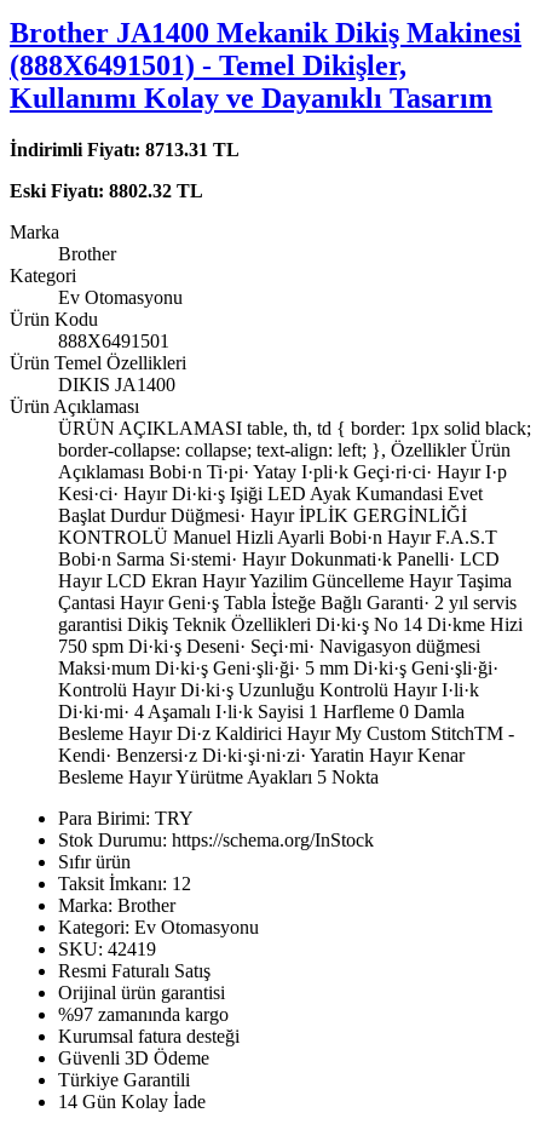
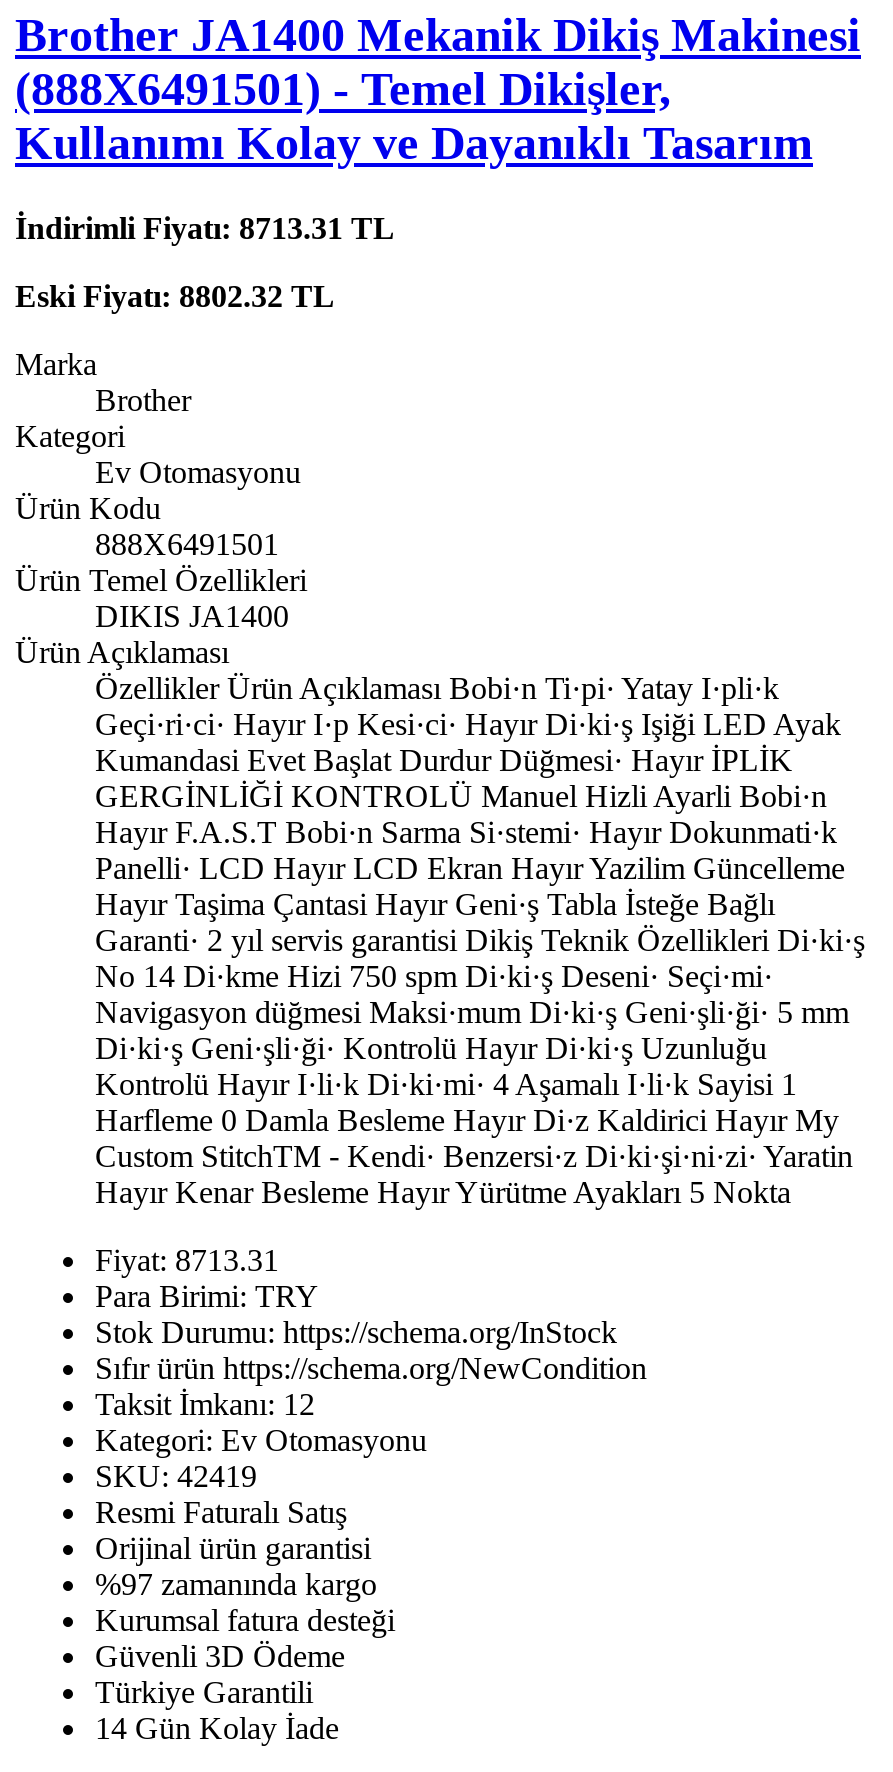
[58,418,531,787] ÜRÜN AÇIKLAMASI table, th, td { border: 1px solid black; | border-collapse: collapse; text-align: left; }, Özellikler Ürün | Açıklaması Bobi·n Ti·pi· Yatay I·pli·k Geçi·ri·ci· Hayır I·p | Kesi·ci· Hayır Di·ki·ş Işiği LED Ayak Kumandasi Evet | Başlat Durdur Düğmesi· Hayır İPLİK GERGİNLİĞİ | KONTROLÜ Manuel Hizli Ayarli Bobi·n Hayır F.A.S.T | Bobi·n Sarma Si·stemi· Hayır Dokunmati·k Panelli· LCD | Hayır LCD Ekran Hayır Yazilim Güncelleme Hayır Taşima | Çantasi Hayır Geni·ş Tabla İsteğe Bağlı Garanti· 2 yıl servis | garantisi Dikiş Teknik Özellikleri Di·ki·ş No 14 Di·kme Hizi | 750 spm Di·ki·ş Deseni· Seçi·mi· Navigasyon düğmesi | Maksi·mum Di·ki·ş Geni·şli·ği· 5 mm Di·ki·ş Geni·şli·ği· | Kontrolü Hayır Di·ki·ş Uzunluğu Kontrolü Hayır I·li·k | Di·ki·mi· 4 Aşamalı I·li·k Sayisi 1 Harfleme 0 Damla | Besleme Hayır Di·z Kaldirici Hayır My Custom StitchTM - | Kendi· Benzersi·z Di·ki·şi·ni·zi· Yaratin Hayır Kenar | Besleme Hayır Yürütme Ayakları 5 Nokta -> [95,671,865,1277] Özellikler Ürün Açıklaması Bobi·n Ti·pi· Yatay I·pli·k | Geçi·ri·ci· Hayır I·p Kesi·ci· Hayır Di·ki·ş Işiği LED Ayak | Kumandasi Evet Başlat Durdur Düğmesi· Hayır İPLİK | GERGİNLİĞİ KONTROLÜ Manuel Hizli Ayarli Bobi·n | Hayır F.A.S.T Bobi·n Sarma Si·stemi· Hayır Dokunmati·k | Panelli· LCD Hayır LCD Ekran Hayır Yazilim Güncelleme | Hayır Taşima Çantasi Hayır Geni·ş Tabla İsteğe Bağlı | Garanti· 2 yıl servis garantisi Dikiş Teknik Özellikleri Di·ki·ş | No 14 Di·kme Hizi 750 spm Di·ki·ş Deseni· Seçi·mi· | Navigasyon düğmesi Maksi·mum Di·ki·ş Geni·şli·ği· 5 mm | Di·ki·ş Geni·şli·ği· Kontrolü Hayır Di·ki·ş Uzunluğu | Kontrolü Hayır I·li·k Di·ki·mi· 4 Aşamalı I·li·k Sayisi 1 | Harfleme 0 Damla Besleme Hayır Di·z Kaldirici Hayır My | Custom StitchTM - Kendi· Benzersi·z Di·ki·şi·ni·zi· Yaratin | Hayır Kenar Besleme Hayır Yürütme Ayakları 5 Nokta | Fiyat: 8713.31
[58,851,131,872] Sıfır ürün -> [95,1351,647,1385] Sıfır ürün https://schema.org/NewCondition
[58,895,175,916] Marka: Brother -> none

